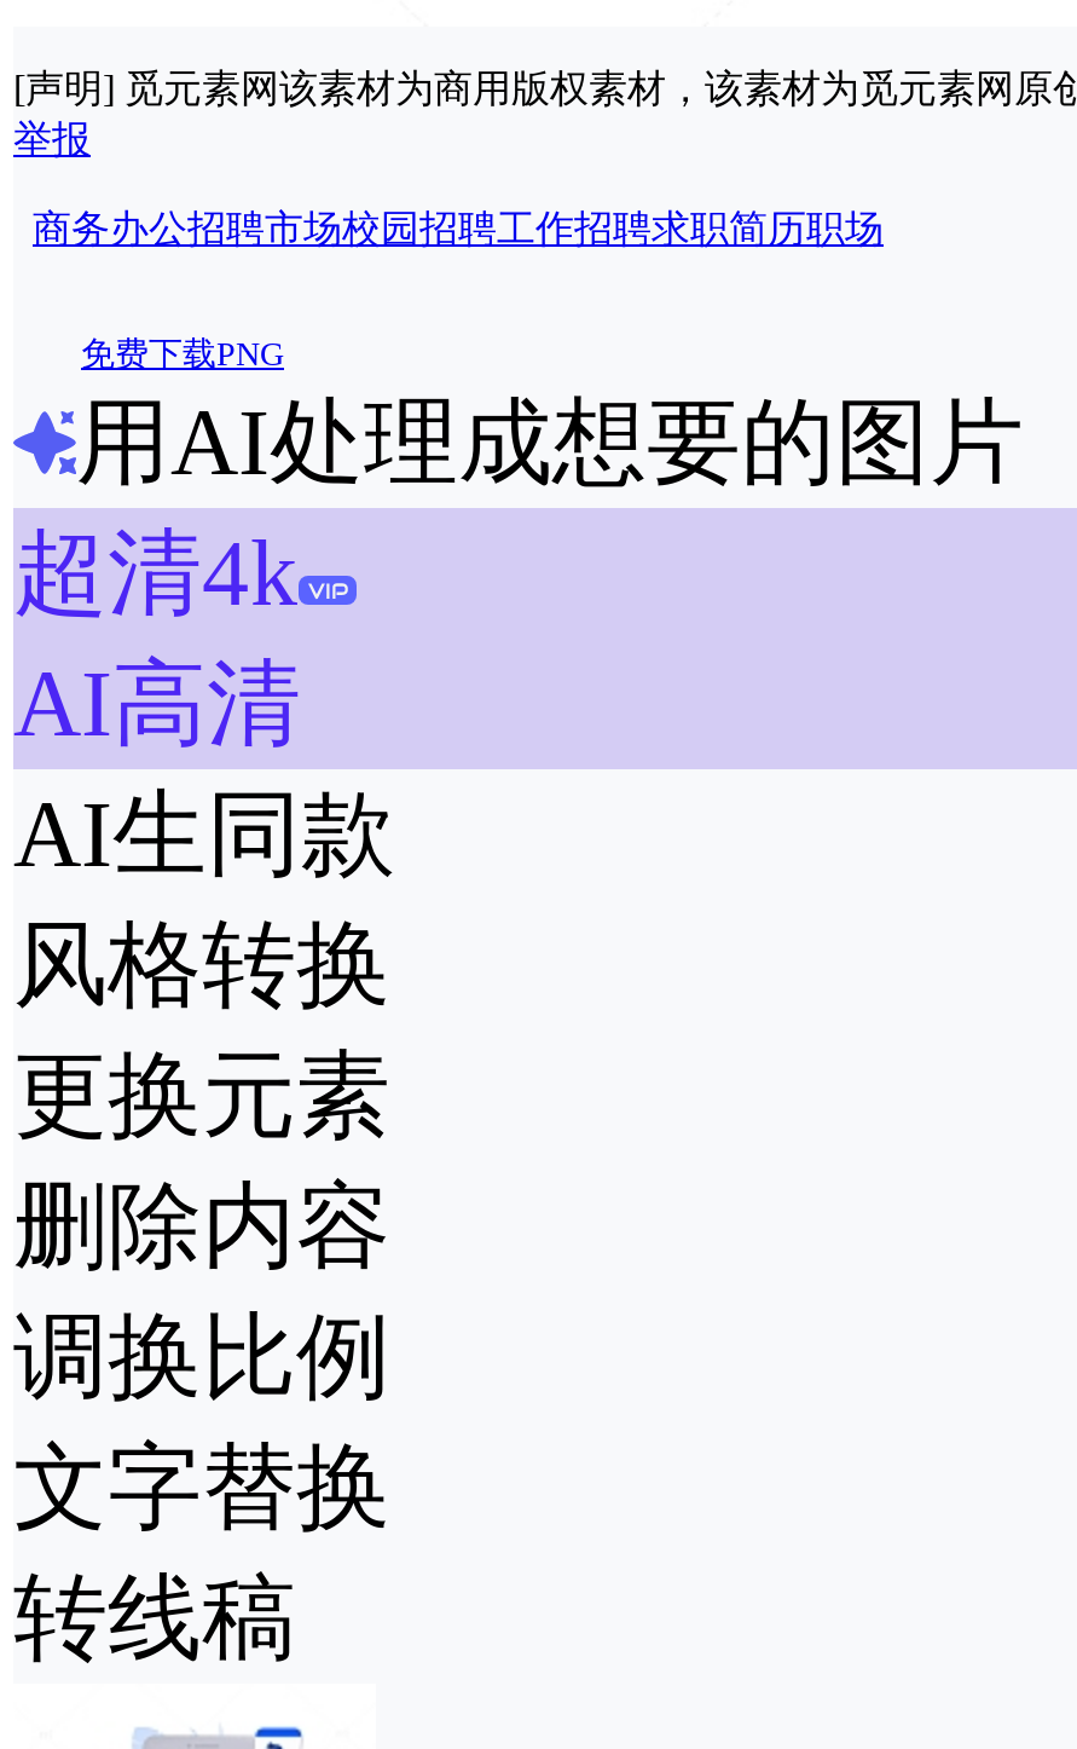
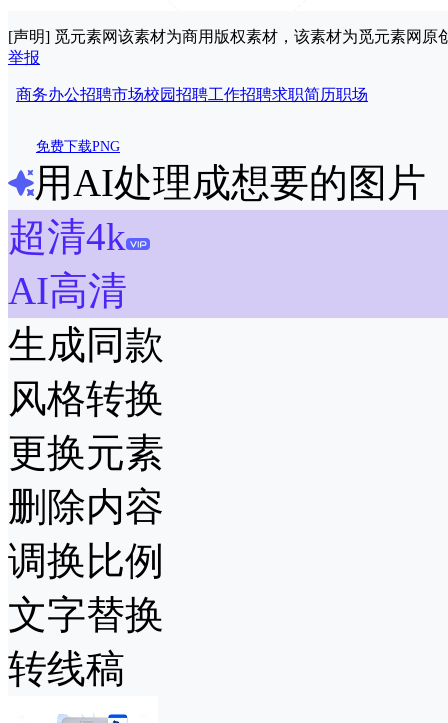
[13,782,395,886] AI生同款 -> [8,323,164,366] 生成同款

